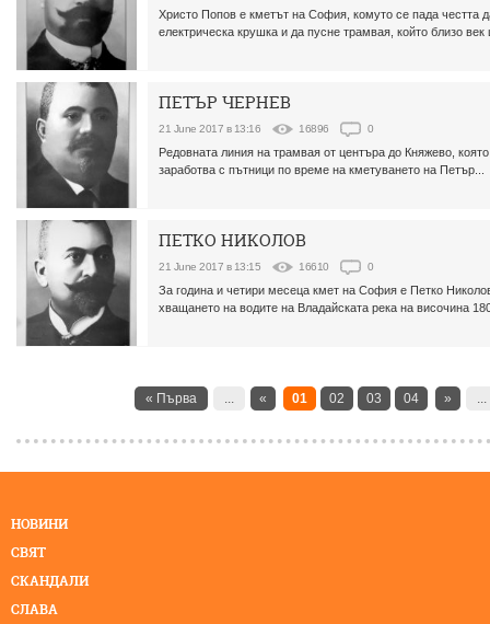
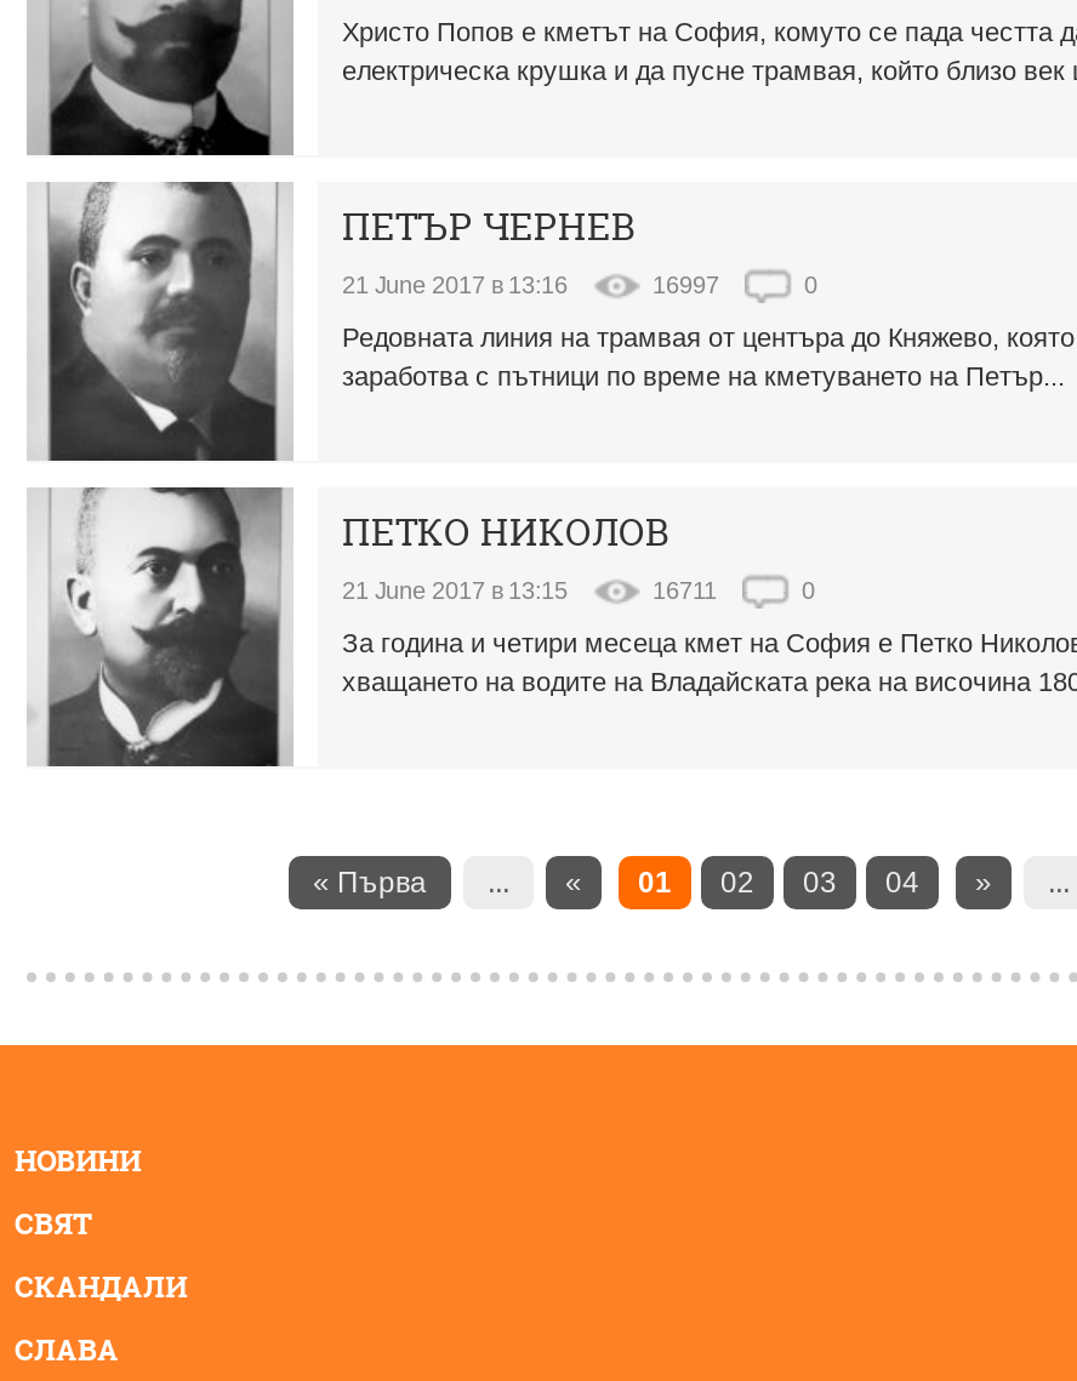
[299,123,329,135] 16896 -> [653,272,719,298] 16997
[299,261,329,273] 16610 -> [653,577,717,604] 16711

